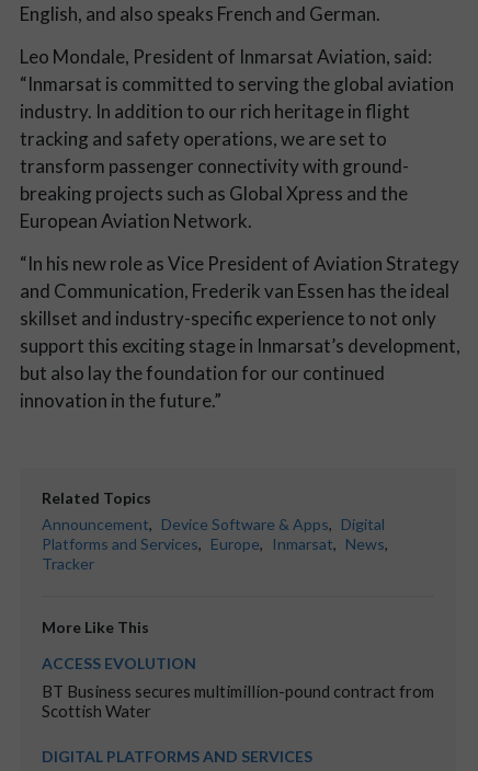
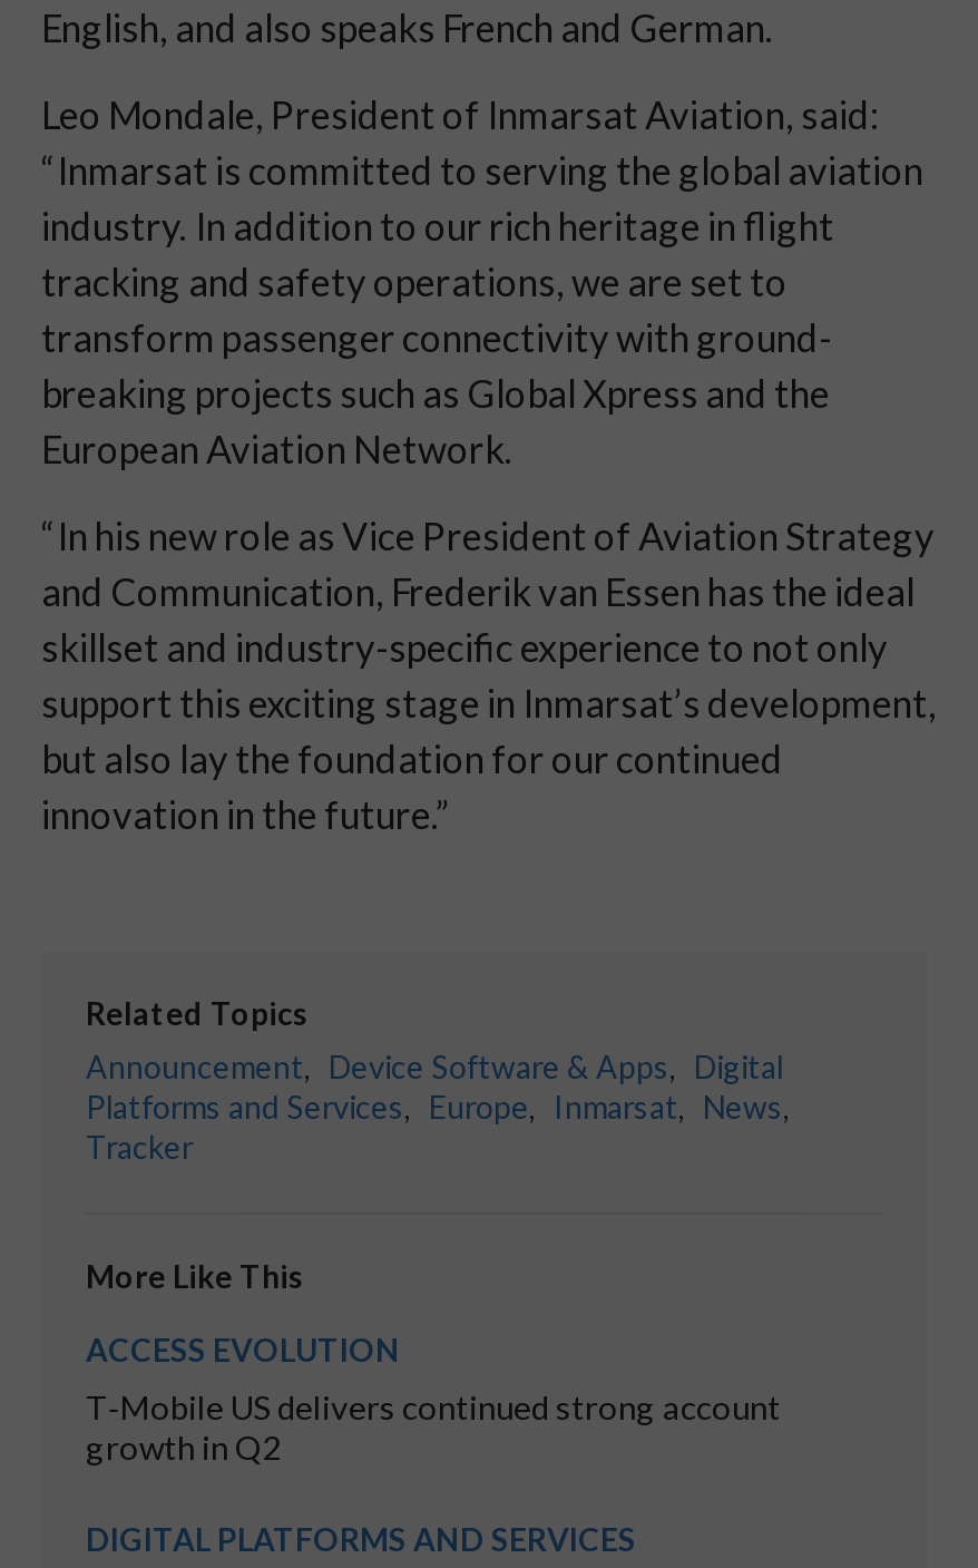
[42,681,434,721] BT Business secures multimillion-pound contract from | Scottish Water -> [86,1386,781,1467] T‑Mobile US delivers continued strong account | growth in Q2

